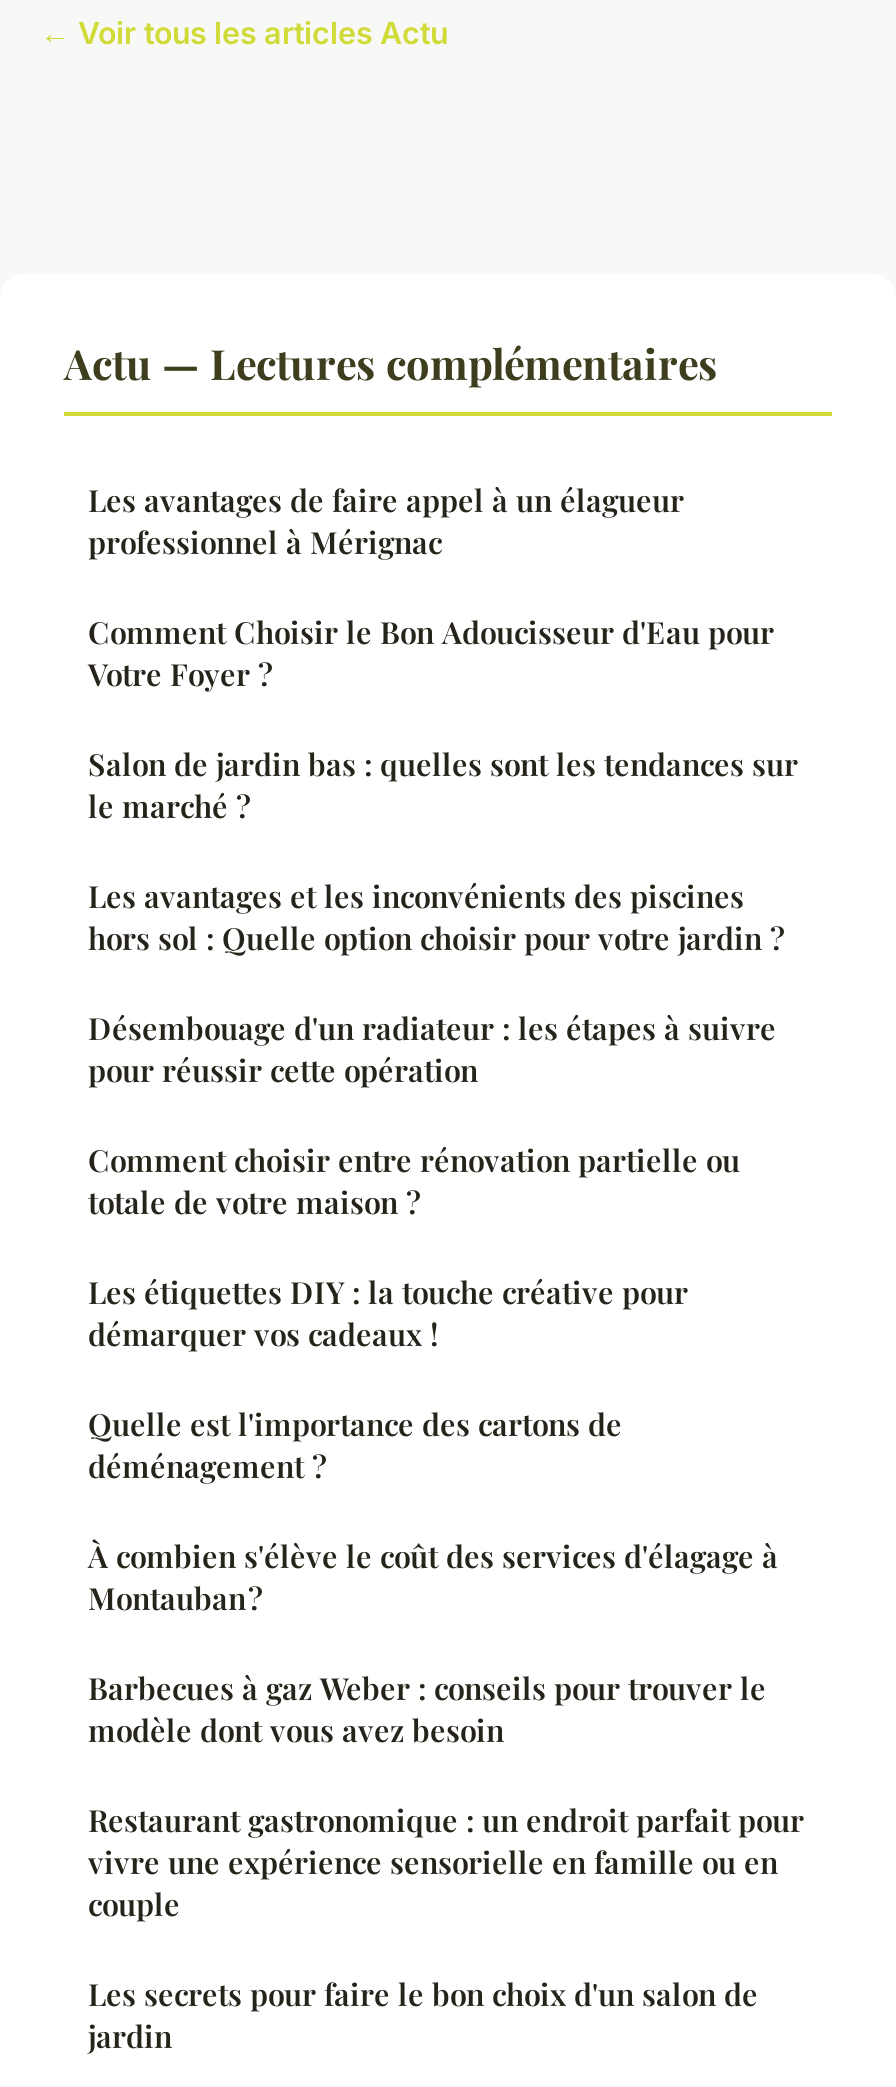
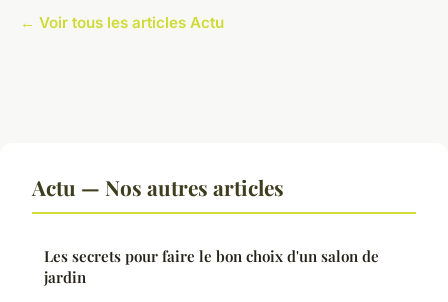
[64,335,804,1925] Actu — Lectures complémentaires | Les avantages de faire appel à un élagueur | professionnel à Mérignac | Comment Choisir le Bon Adoucisseur d'Eau pour | Votre Foyer ? | Salon de jardin bas : quelles sont les tendances sur | le marché ? | Les avantages et les inconvénients des piscines | hors sol : Quelle option choisir pour votre jardin ? | Désembouage d'un radiateur : les étapes à suivre | pour réussir cette opération | Comment choisir entre rénovation partielle ou | totale de votre maison ? | Les étiquettes DIY : la touche créative pour | démarquer vos cadeaux ! | Quelle est l'importance des cartons de | déménagement ? | À combien s'élève le coût des services d'élagage à | Montauban ? | Barbecues à gaz Weber : conseils pour trouver le | modèle dont vous avez besoin | Restaurant gastronomique : un endroit parfait pour | vivre une expérience sensorielle en famille ou en | couple -> [32,173,284,201] Actu — Nos autres articles

